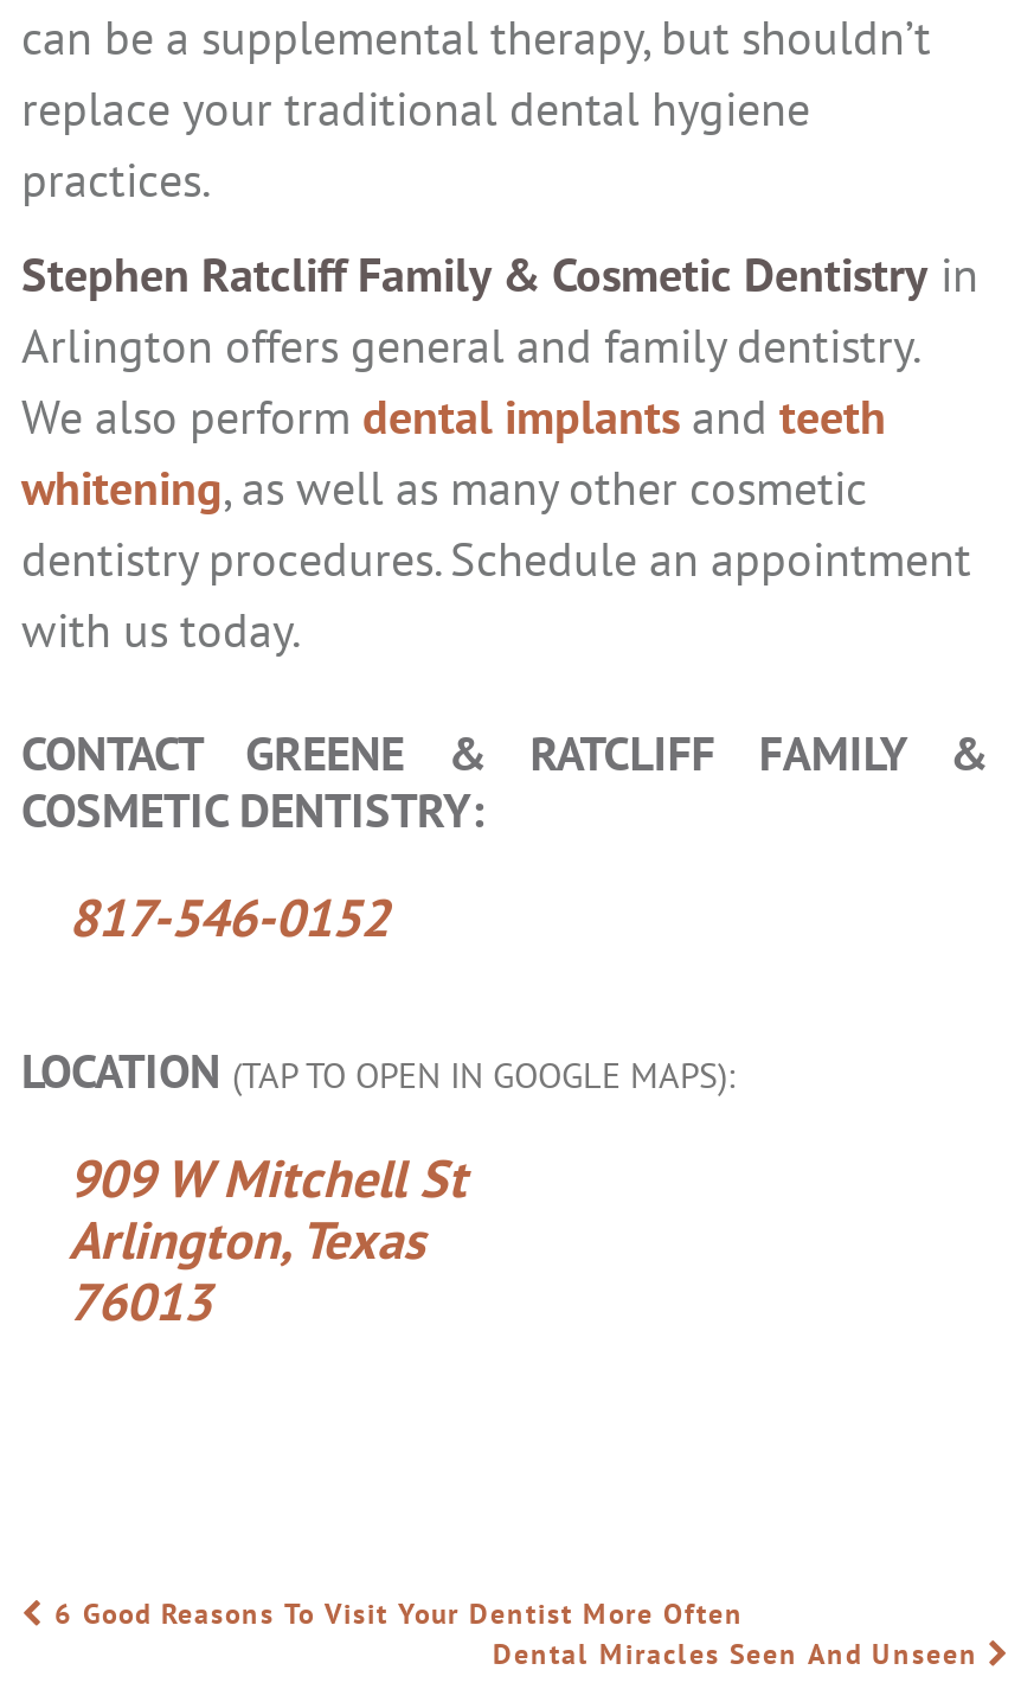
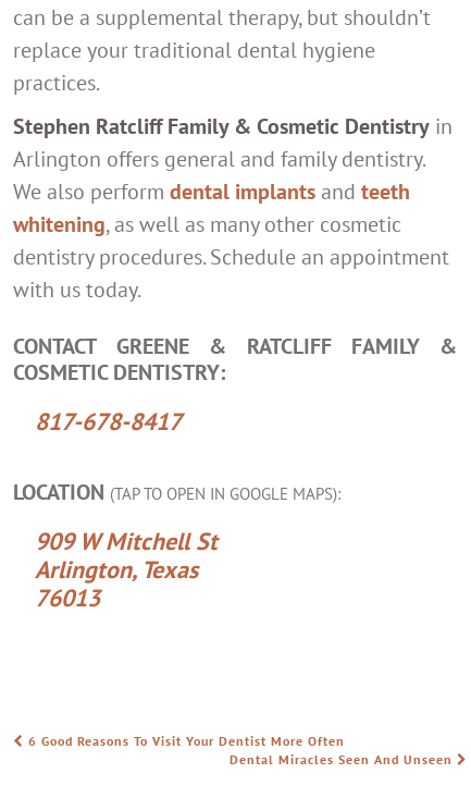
[69,884,389,950] 817-546-0152 -> [35,406,182,436] 817-678-8417

